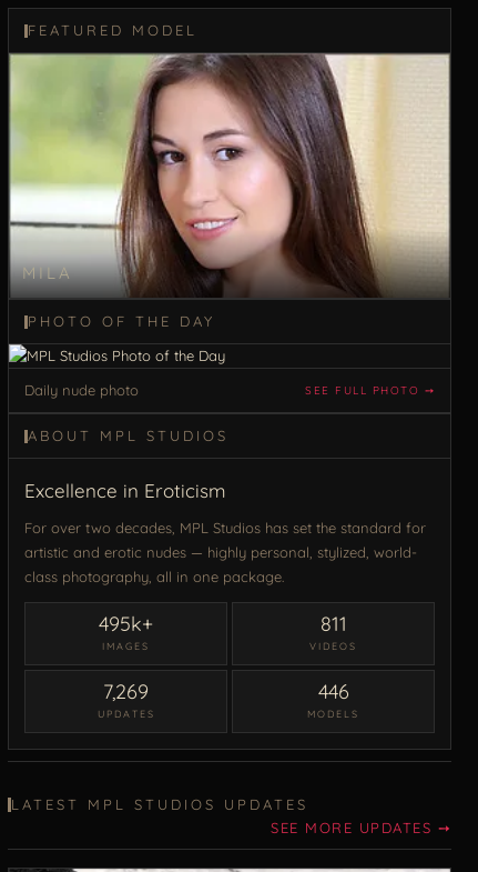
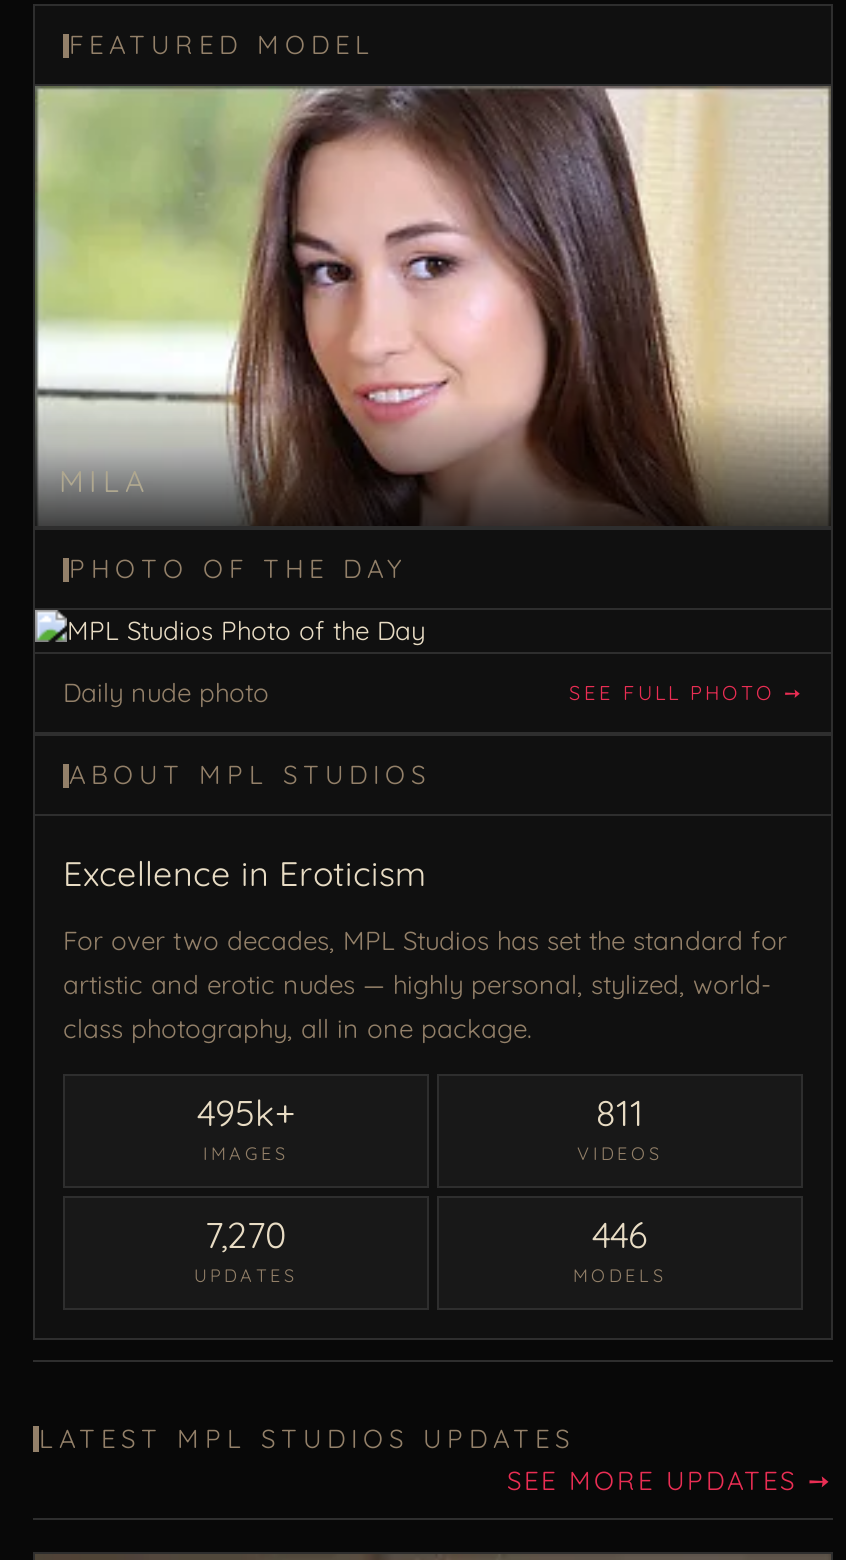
[103,679,149,705] 7,269 -> [205,1213,287,1259] 7,270

